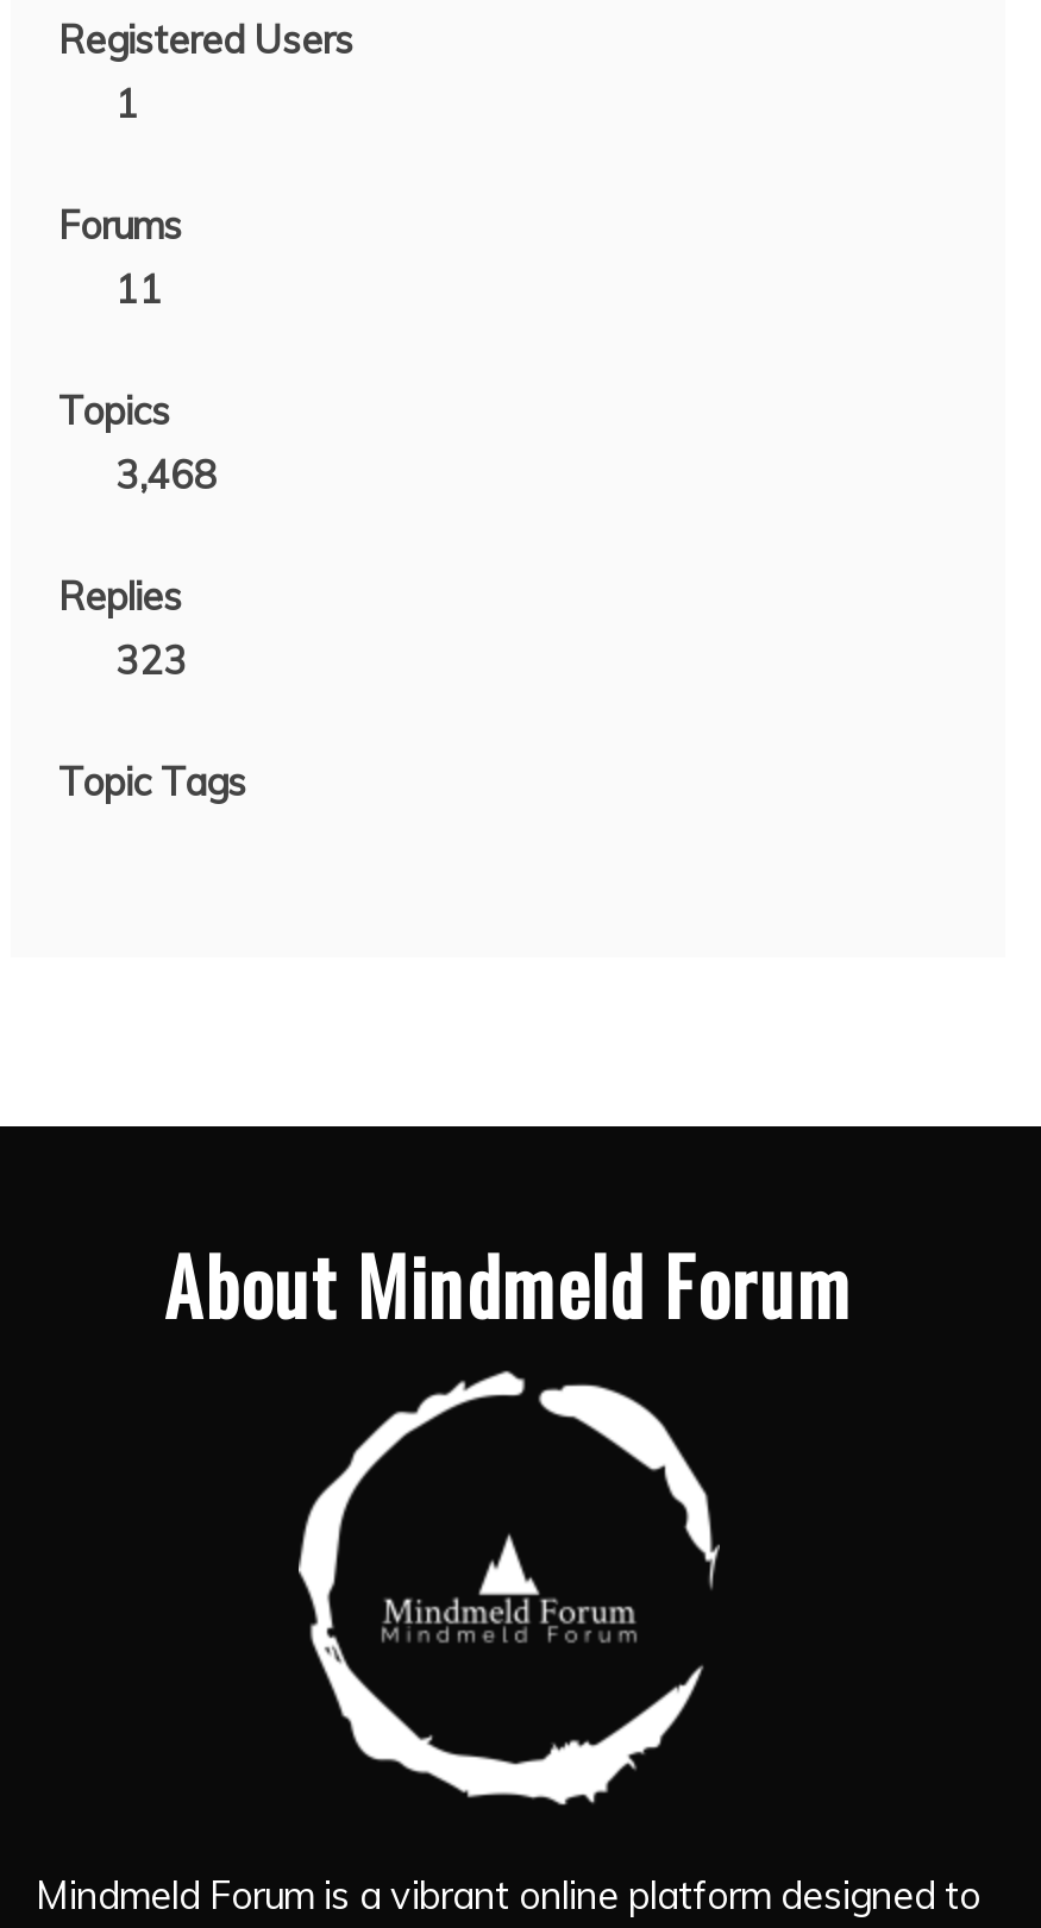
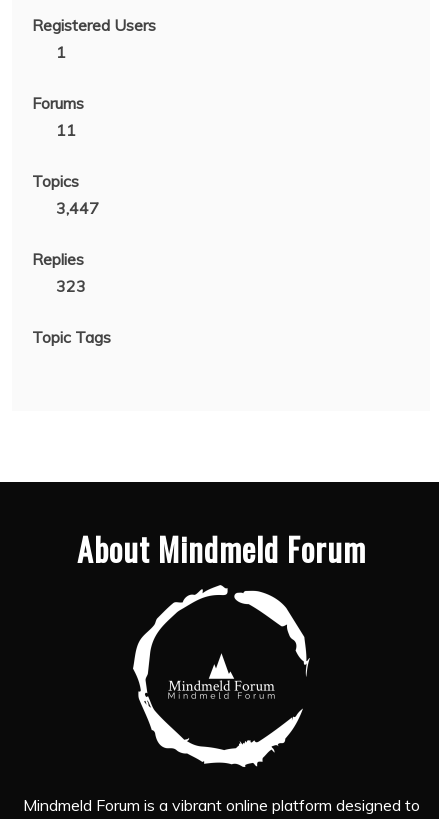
[115,451,218,499] 3,468 -> [56,198,99,218] 3,447

